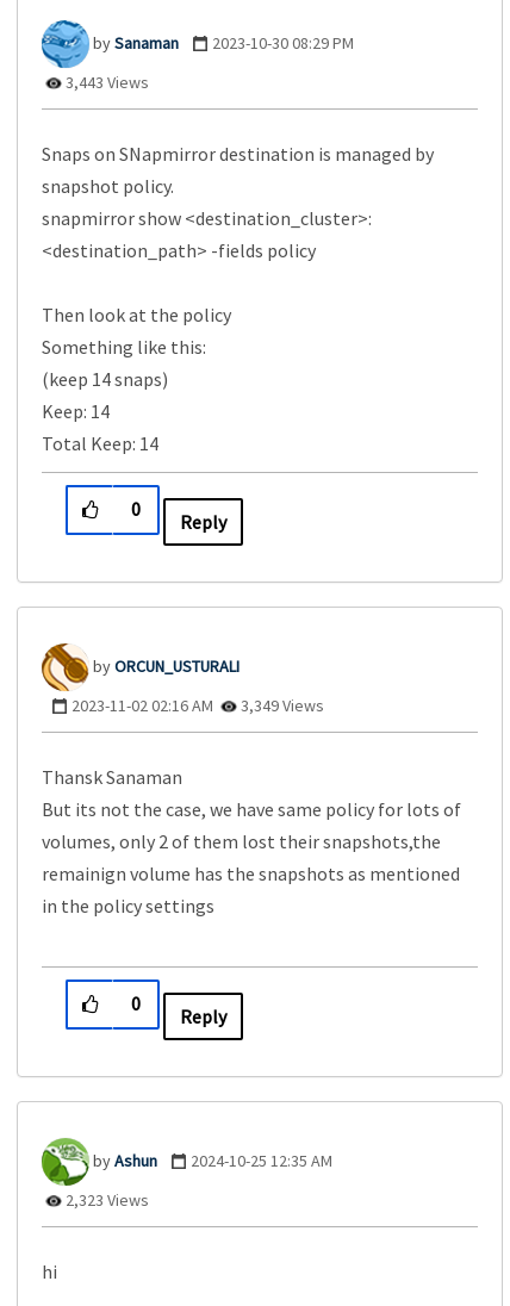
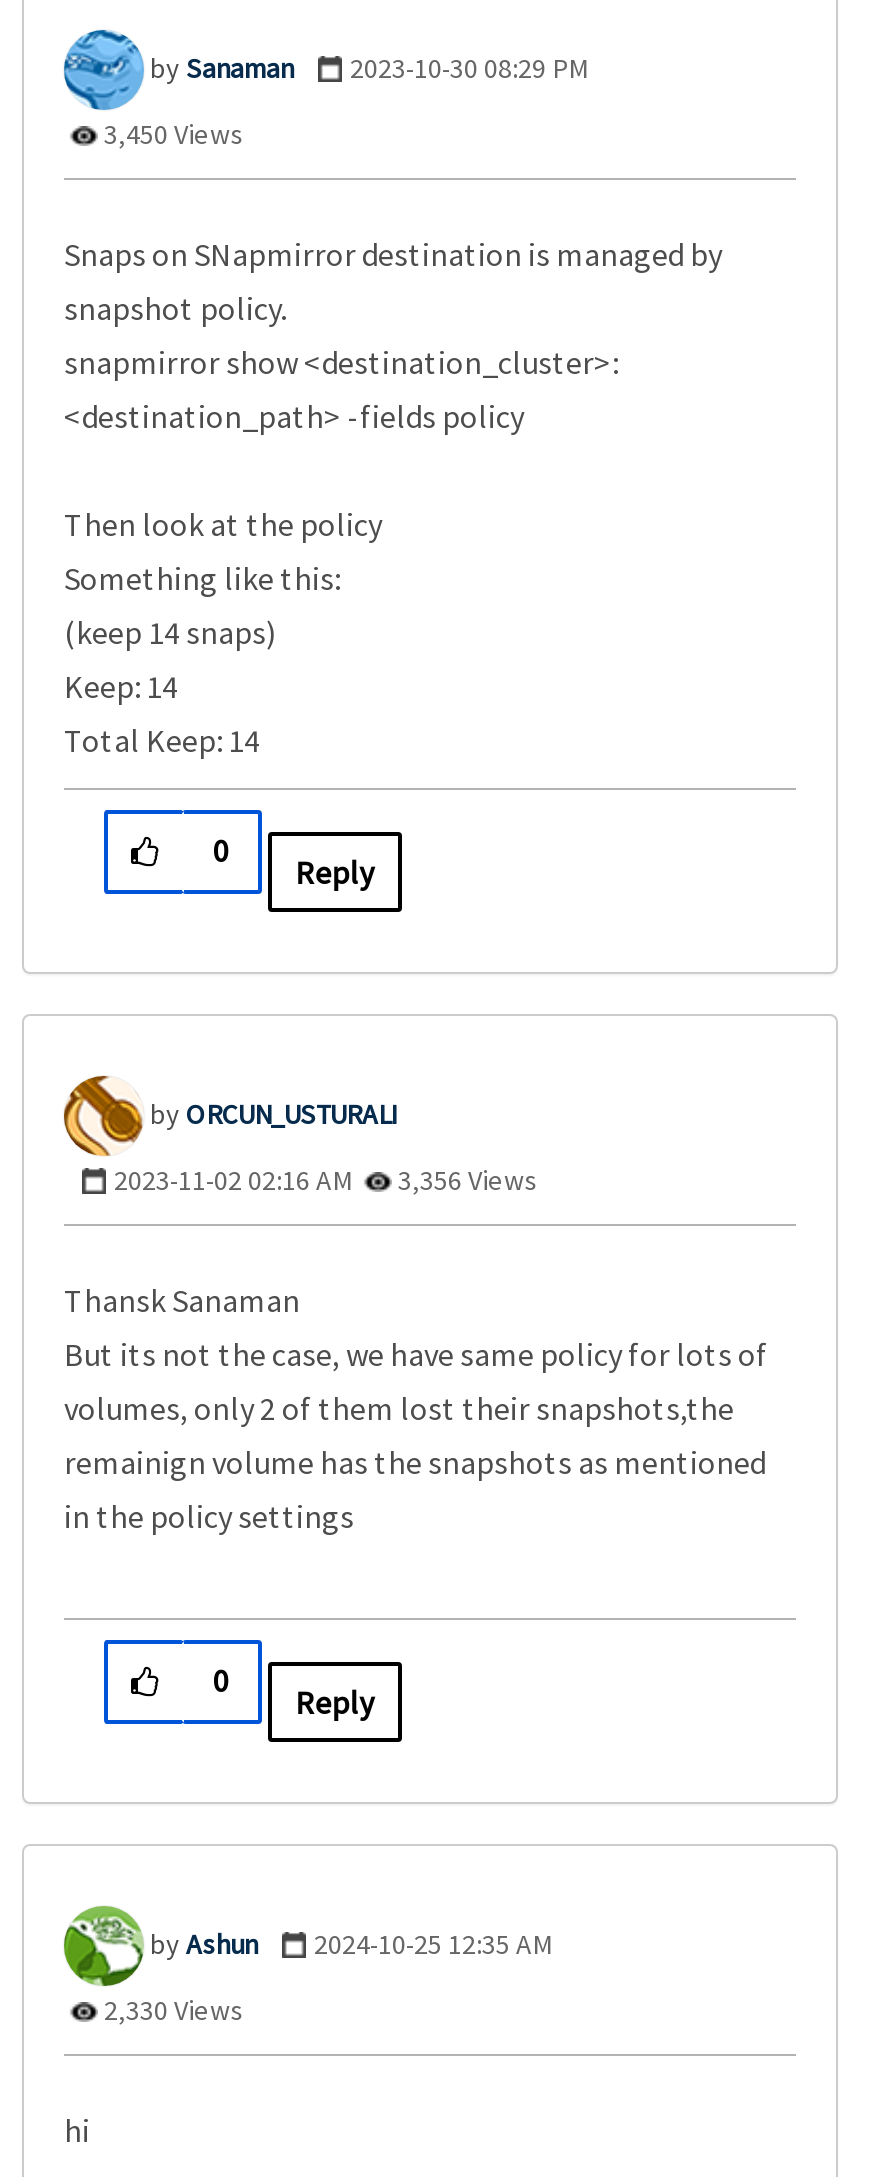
[62,72,149,93] 3,443 Views -> [98,117,244,153] 3,450 Views
[71,695,324,717] 2023-11-02 02:16 AM 3,349 Views -> [114,1163,538,1199] 2023-11-02 02:16 AM 3,356 Views
[62,1190,149,1211] 2,323 Views -> [98,1993,244,2029] 2,330 Views

